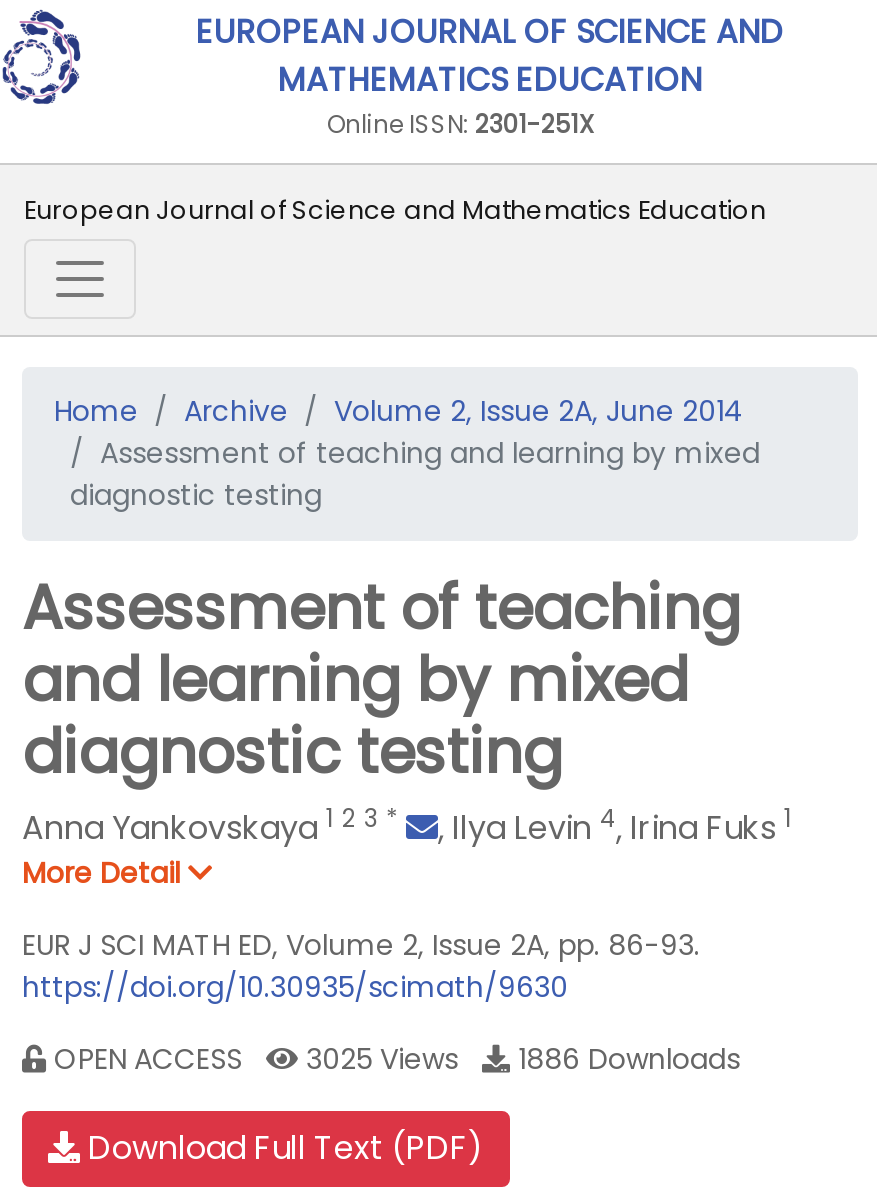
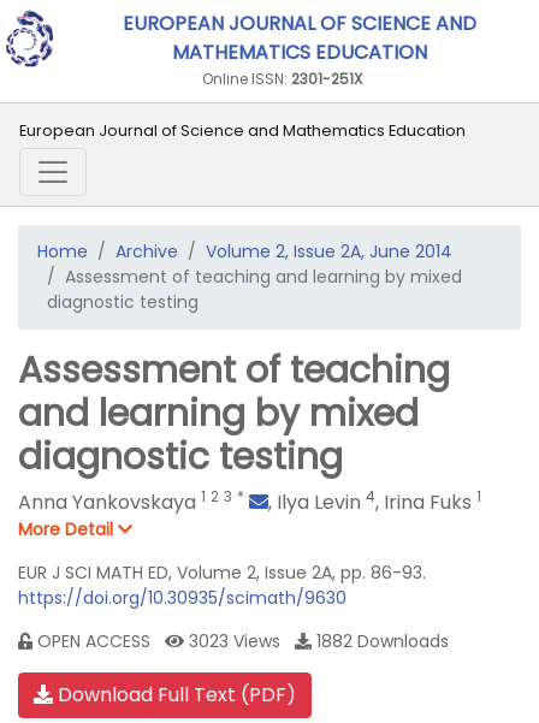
[298,1039,482,1079] 3025 Views -> [184,629,295,653] 3023 Views
[510,1039,740,1079] 1886 Downloads -> [312,629,449,653] 1882 Downloads

